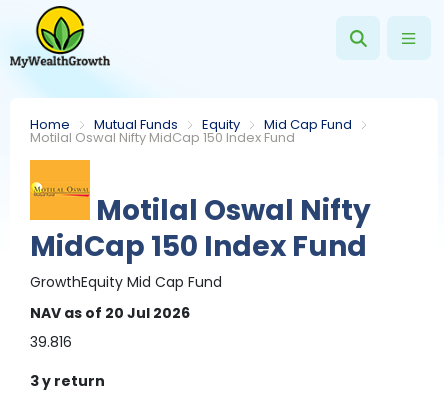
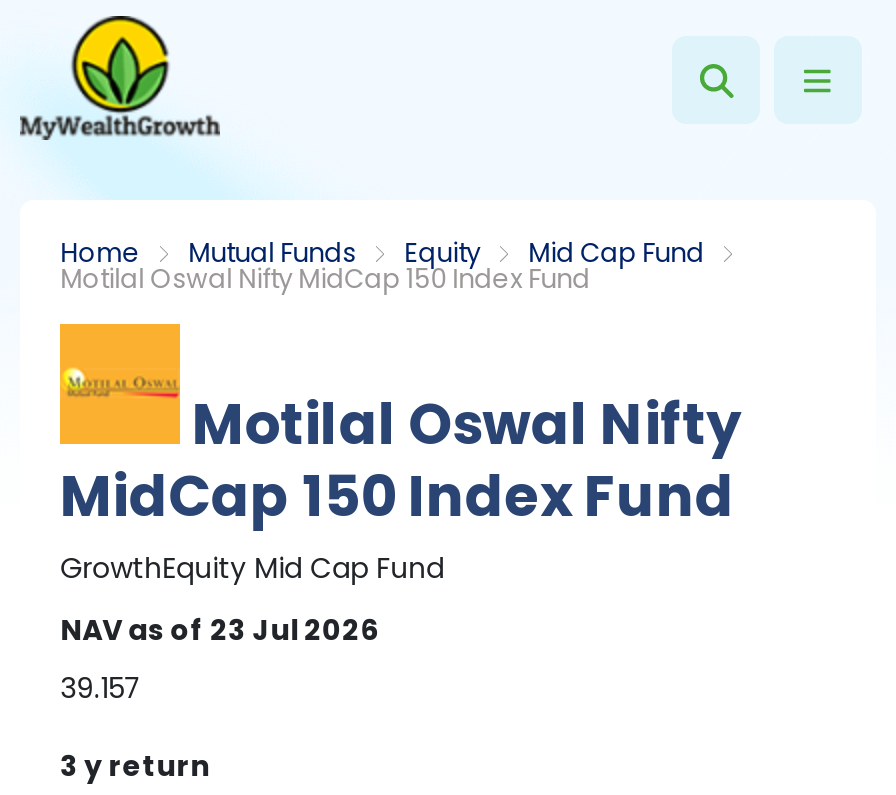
[30,303,190,323] NAV as of 20 Jul 2026 -> [60,610,378,650] NAV as of 23 Jul 2026
[30,332,72,352] 39.816 -> [60,668,142,708] 39.157

